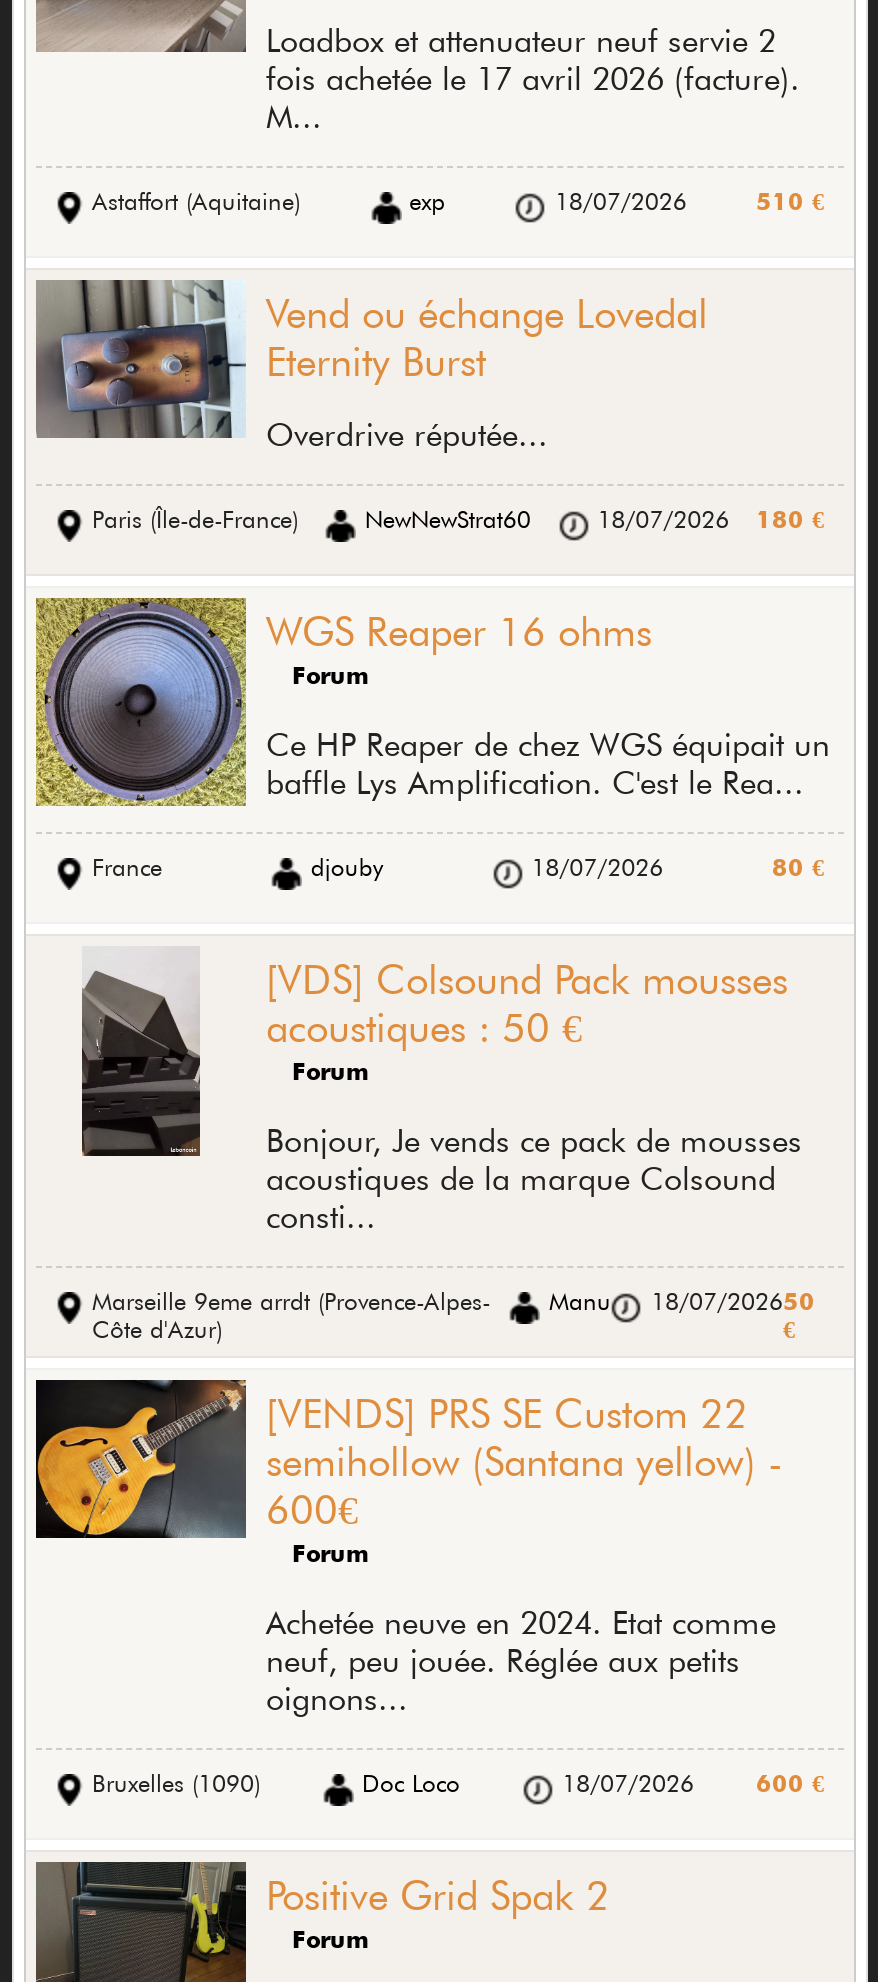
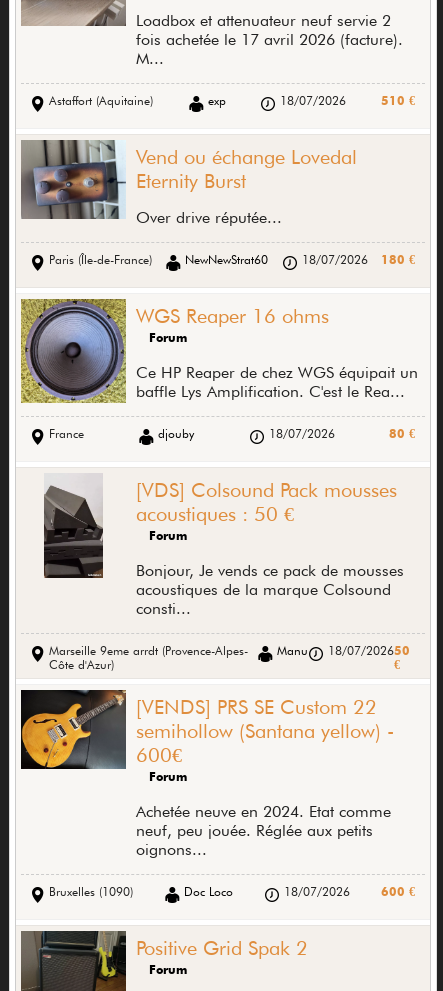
[266,417,548,455] Overdrive réputée... -> [136,208,282,227] Over drive réputée...

